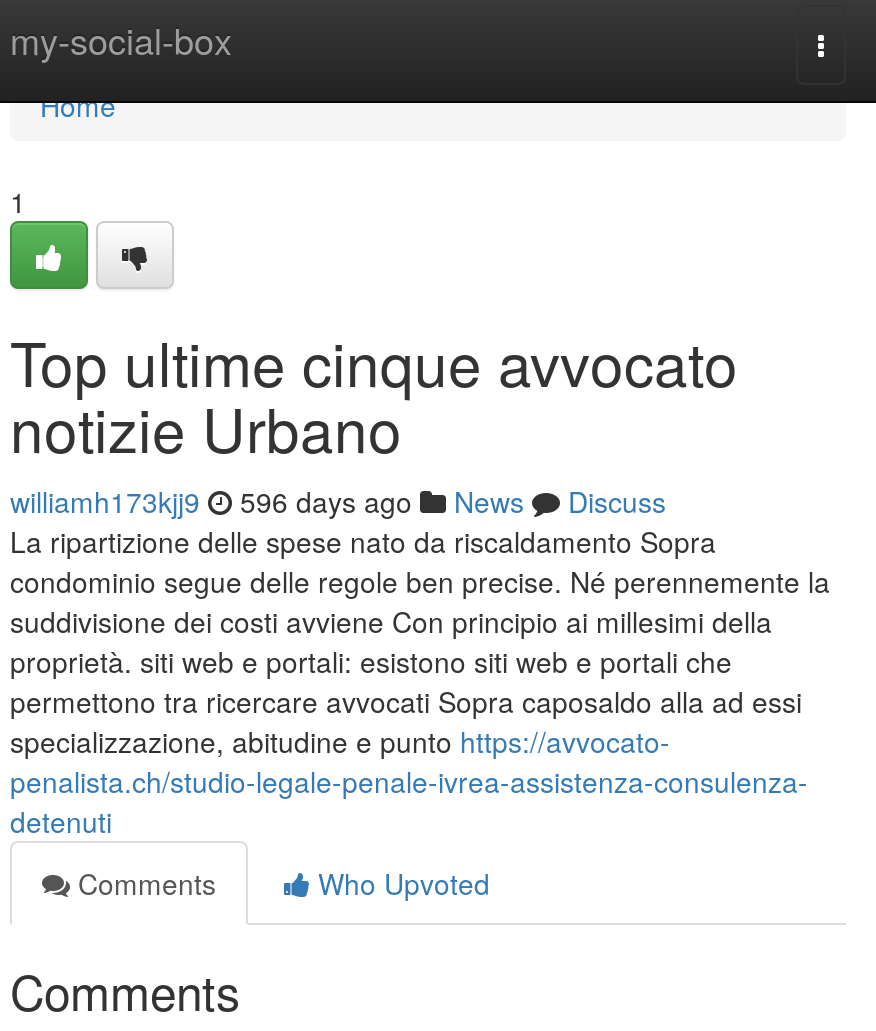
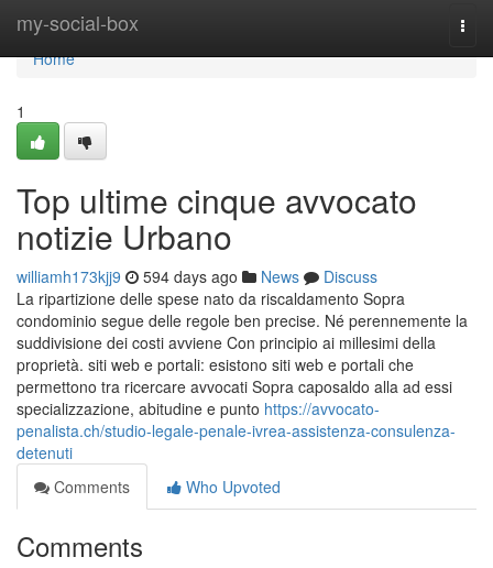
[10,481,666,521] williamh173kjj9 596 days ago News Discuss -> [17,265,377,287] williamh173kjj9 594 days ago News Discuss

